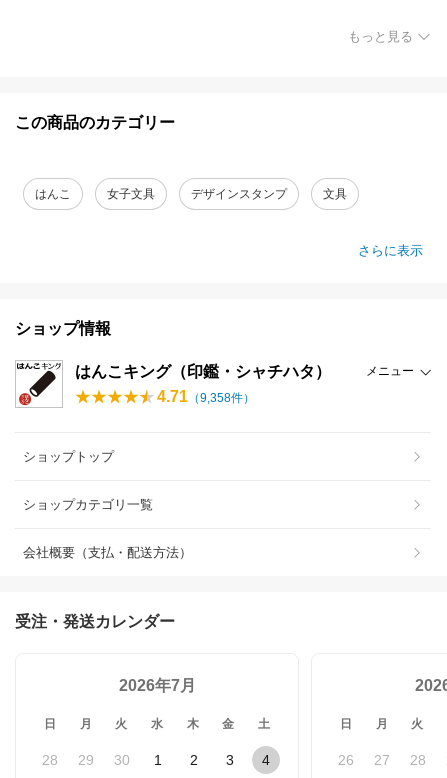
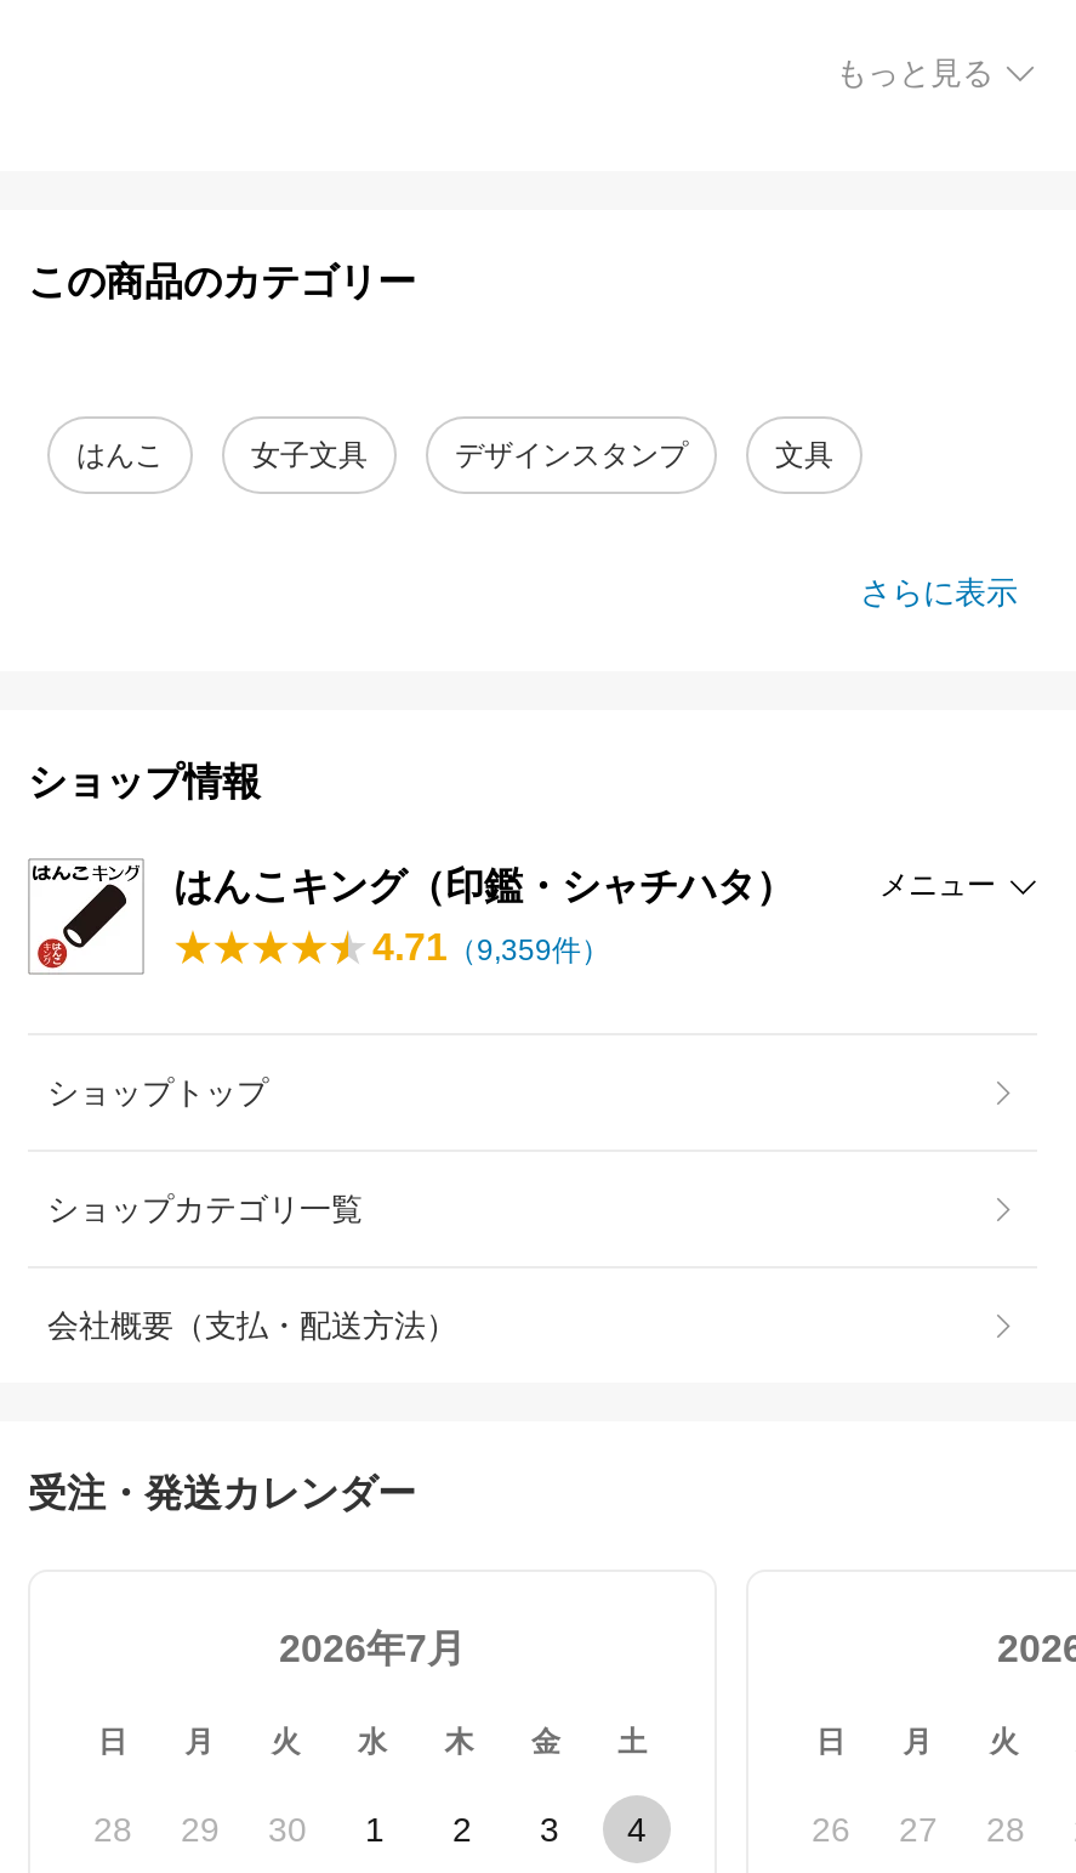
[157,388,255,405] 4.71（9,358件） -> [372,926,610,967] 4.71（9,359件）

